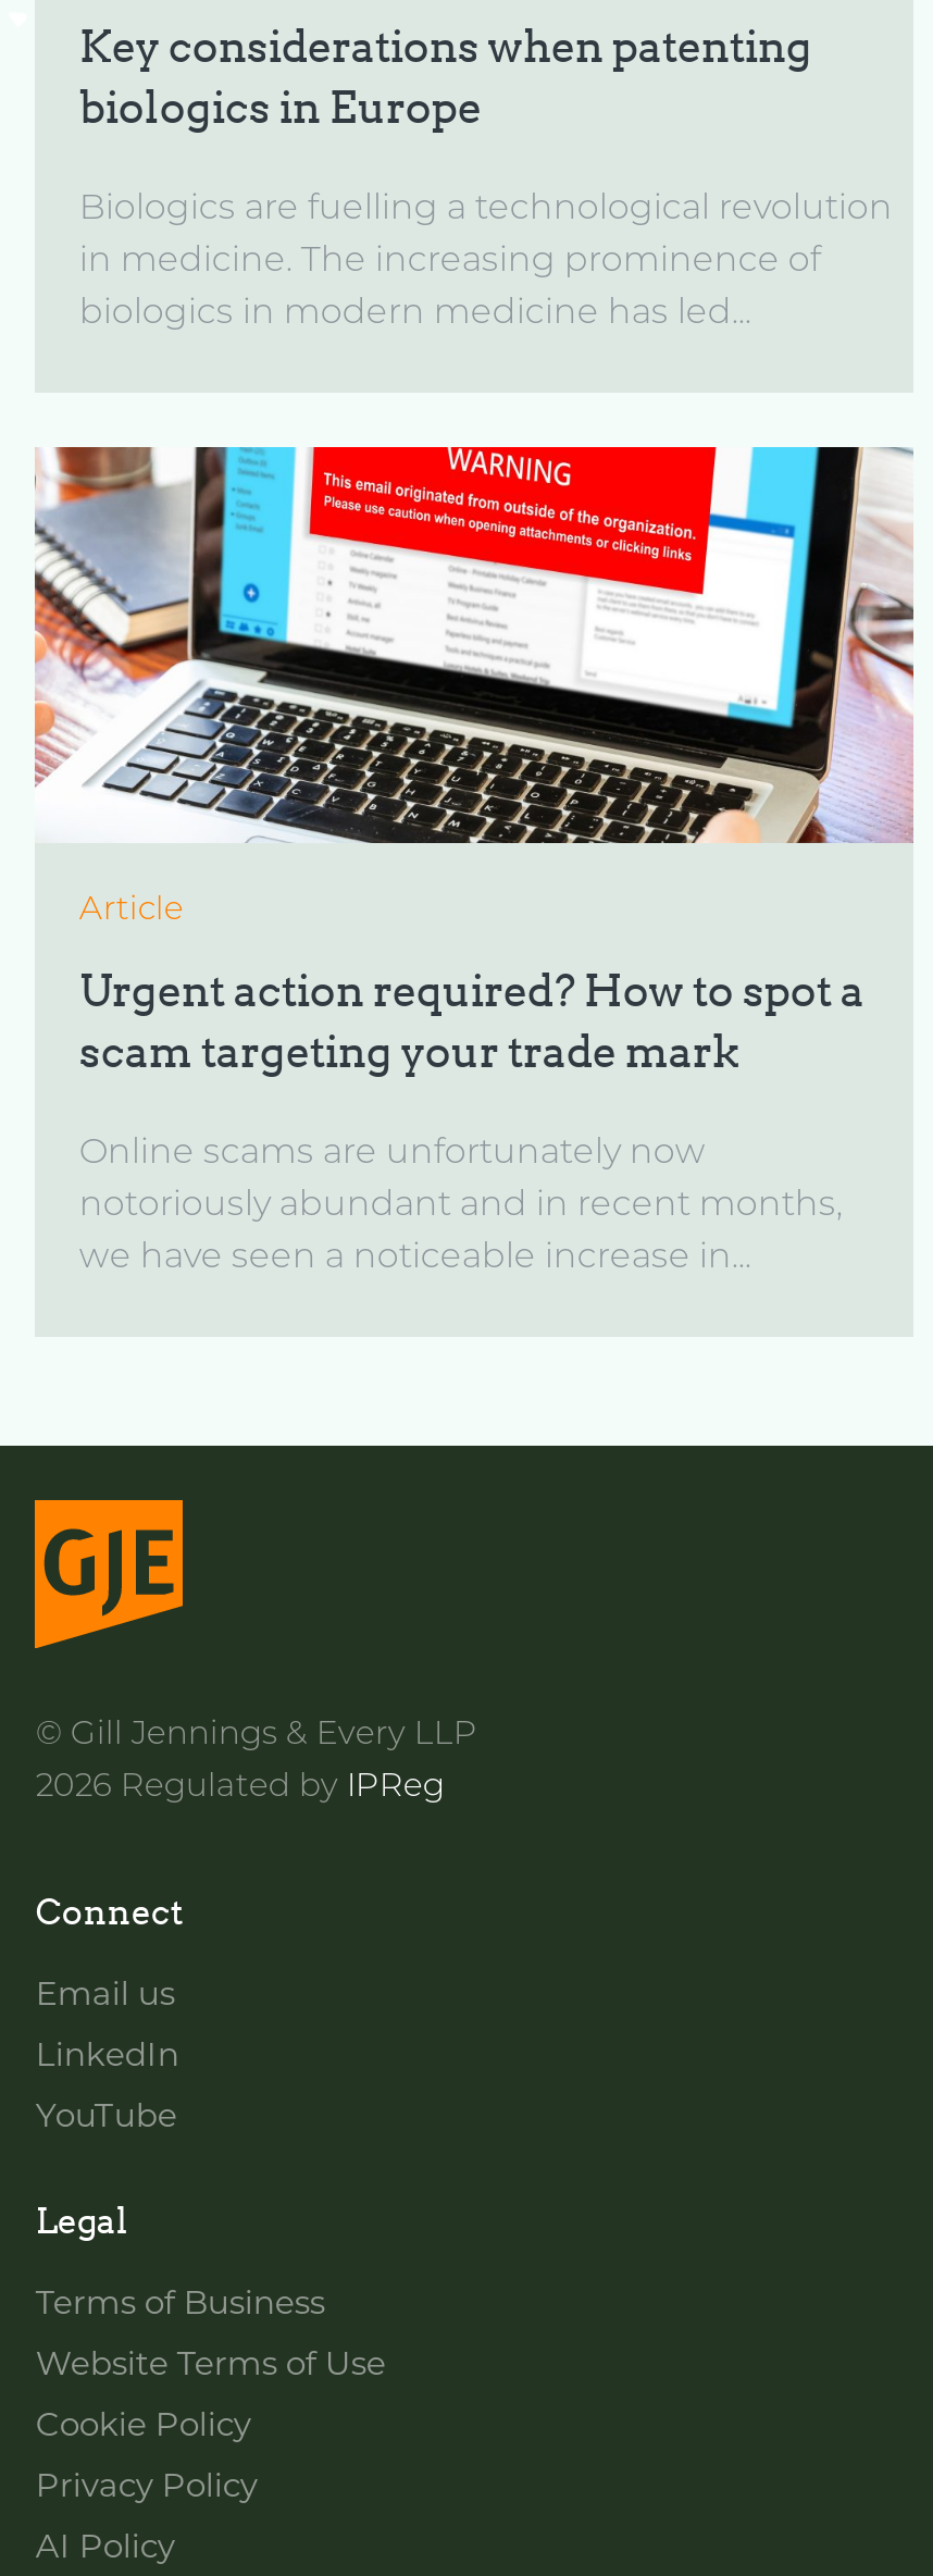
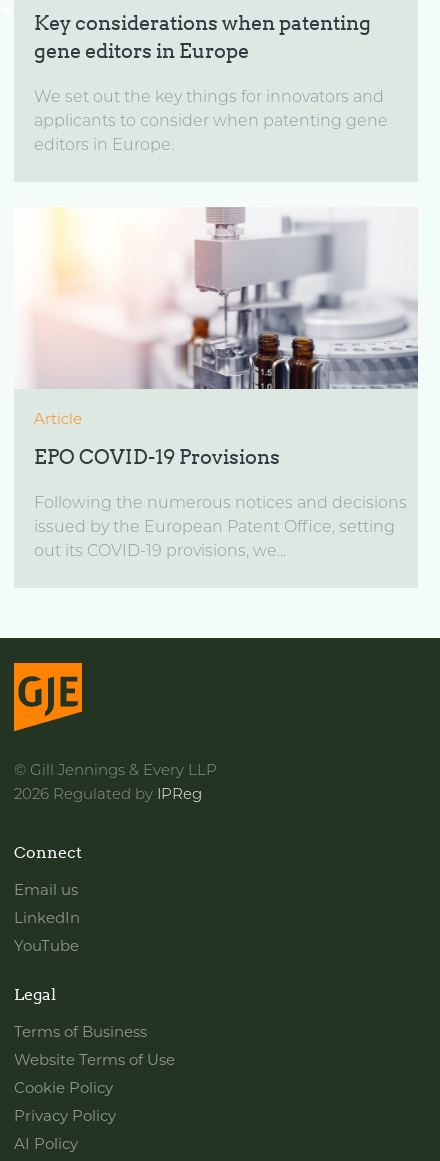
[79,81,482,133] biologics in Europe -> [34,39,249,63] gene editors in Europe
[79,192,893,227] Biologics are fuelling a technological revolution -> [34,90,384,106] We set out the key things for innovators and
[79,244,821,279] in medicine. The increasing prominence of -> [34,114,388,130] applicants to consider when patenting gene
[79,297,751,331] biologics in modern medicine has led... -> [34,138,174,154] editors in Europe.
[33,445,916,845] [image] -> [14,207,419,390] [image]
[79,964,864,1078] Urgent action required? How to spot a | scam targeting your trade mark -> [34,445,280,469] EPO COVID-19 Provisions
[79,1136,706,1171] Online scams are unfortunately now -> [34,496,407,512] Following the numerous notices and decisions
[79,1189,843,1223] notoriously abundant and in recent months, -> [34,520,395,536] issued by the European Patent Office, setting
[79,1241,751,1276] we have seen a noticeable increase in... -> [34,544,286,560] out its COVID-19 provisions, we...

